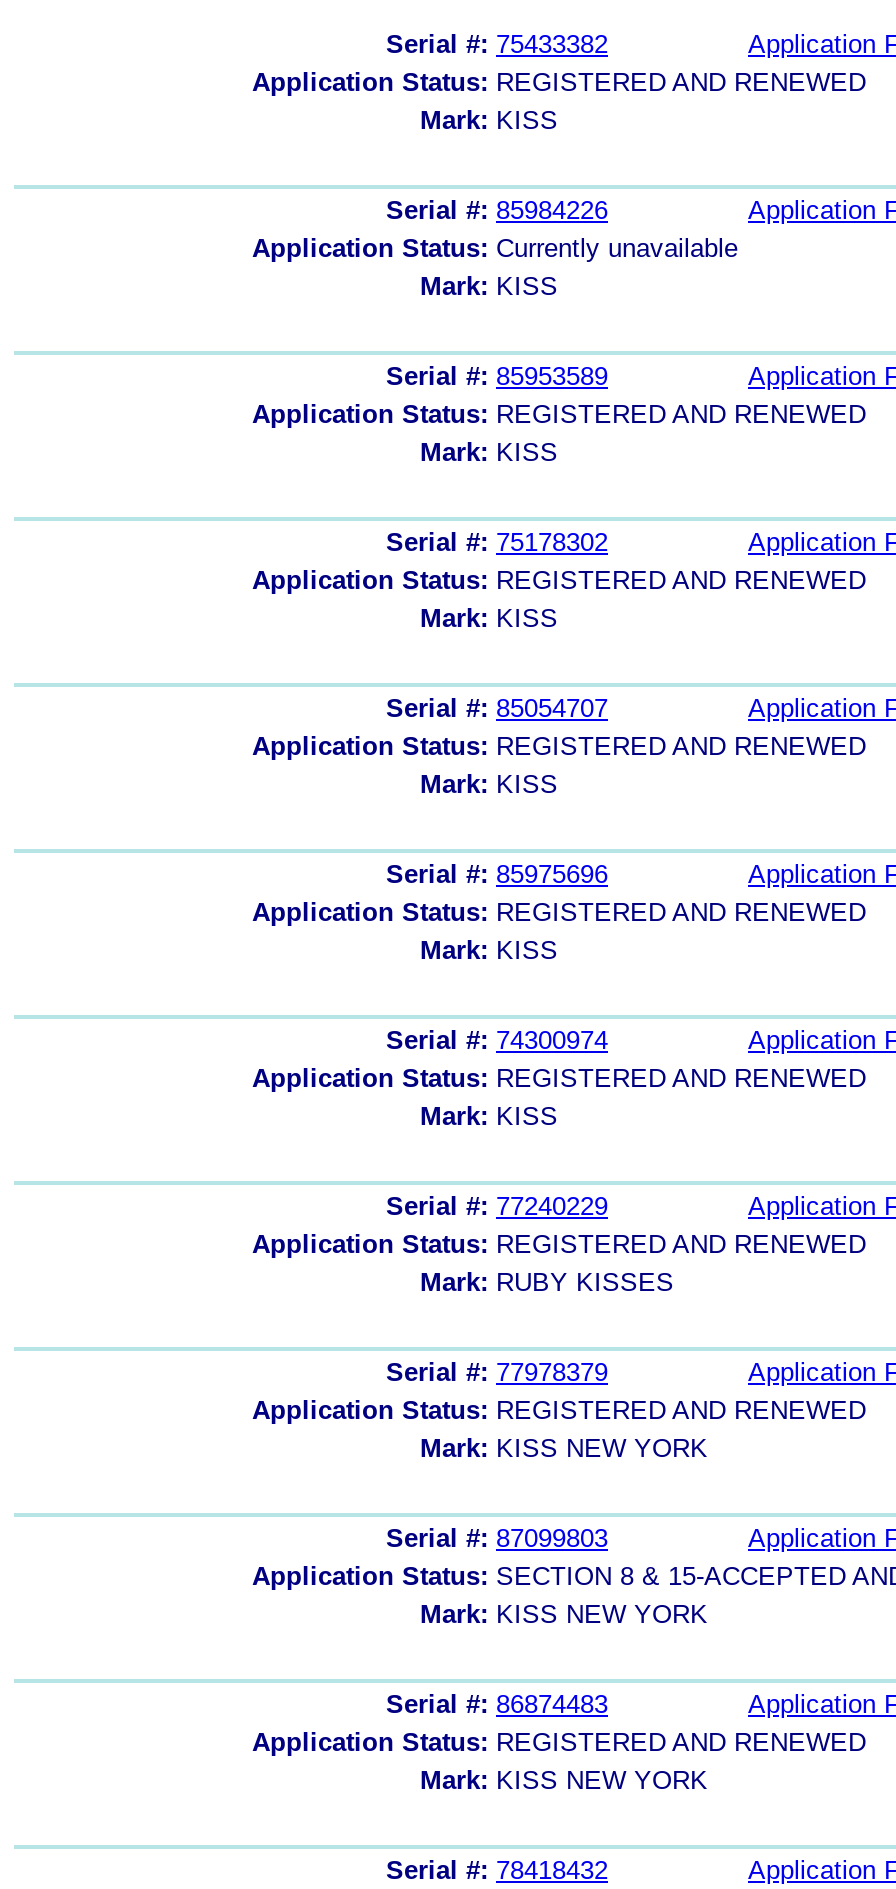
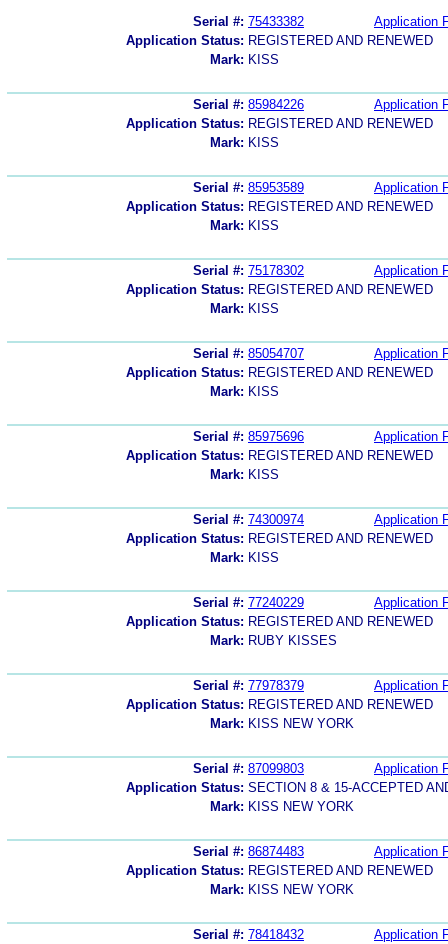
[252,233,738,263] Application Status: Currently unavailable -> [126,116,433,131] Application Status: REGISTERED AND RENEWED

